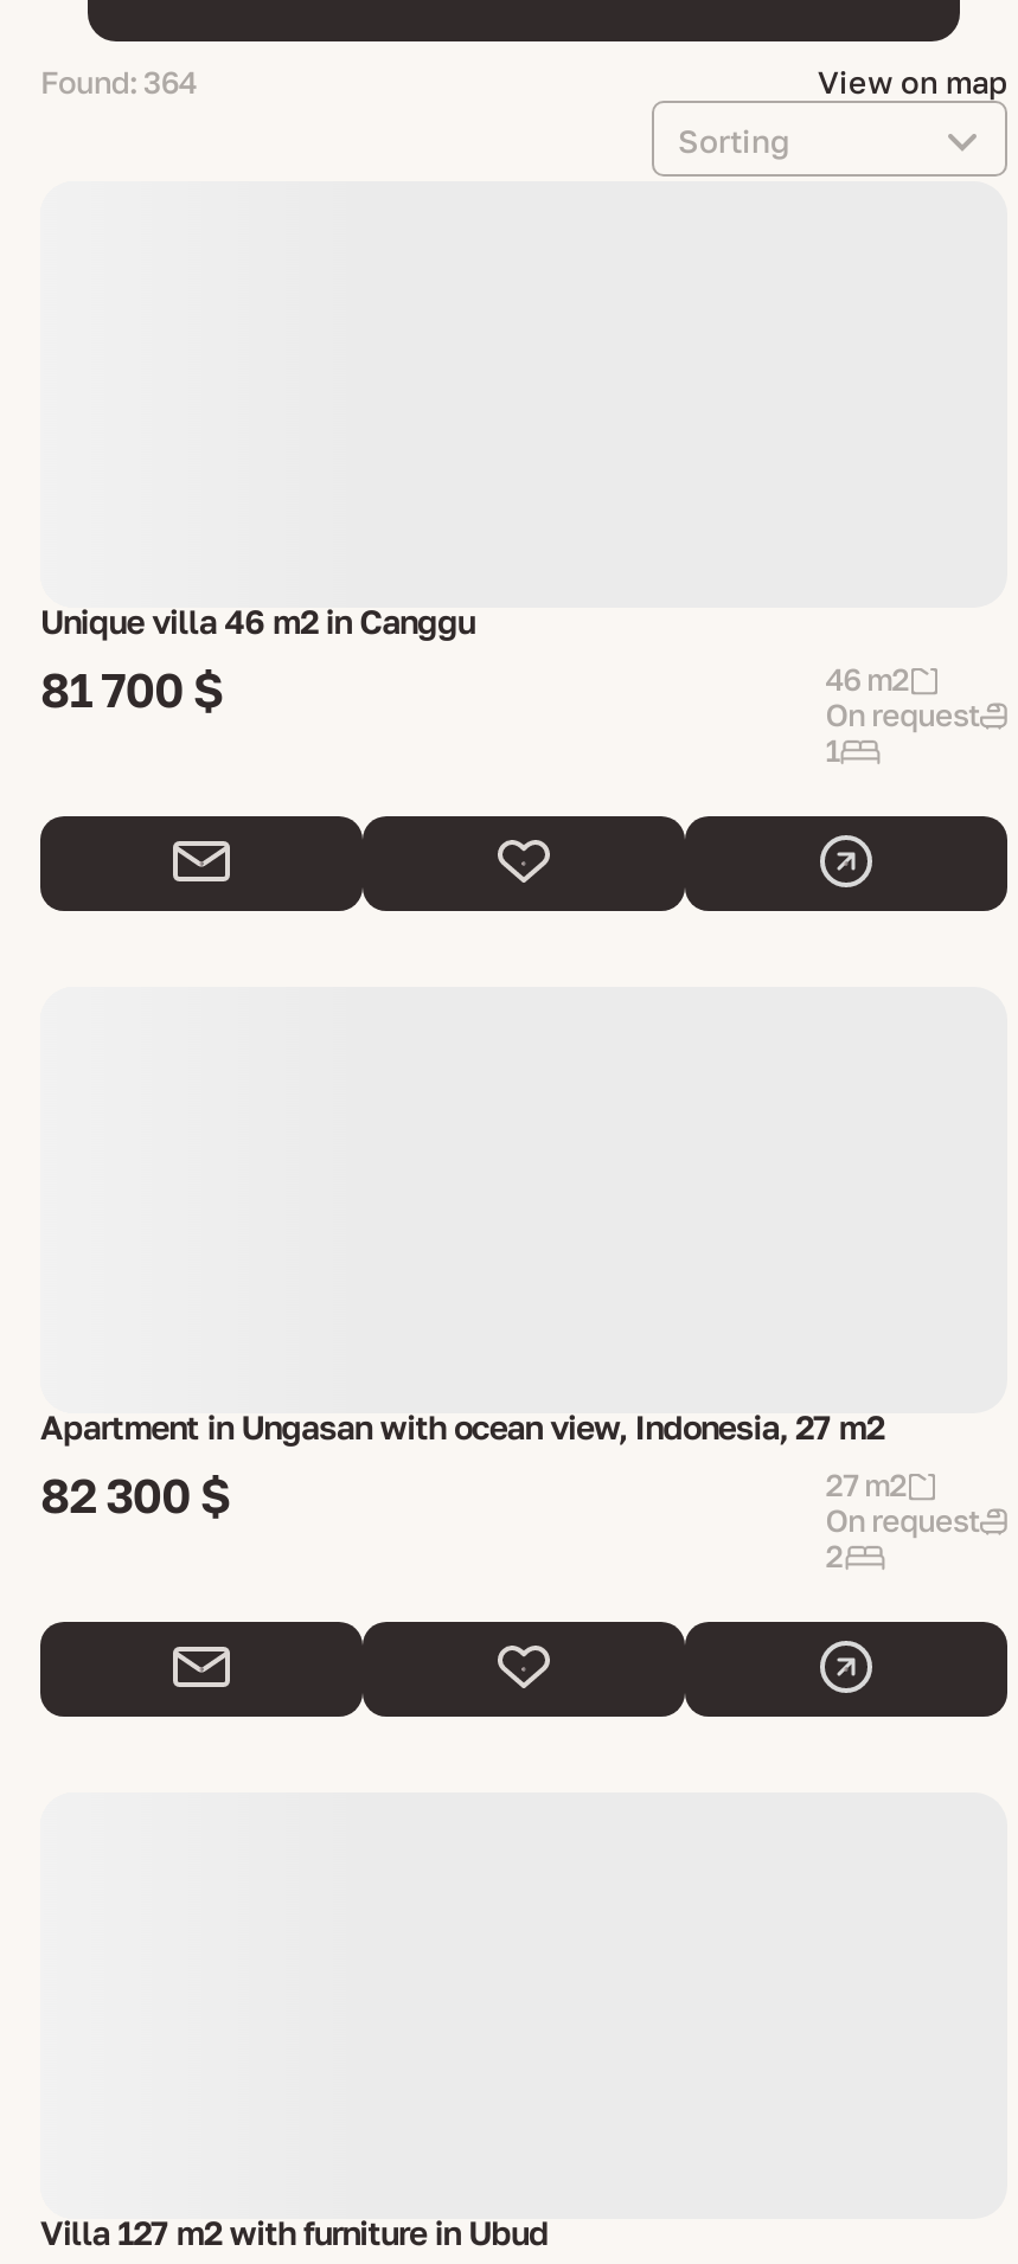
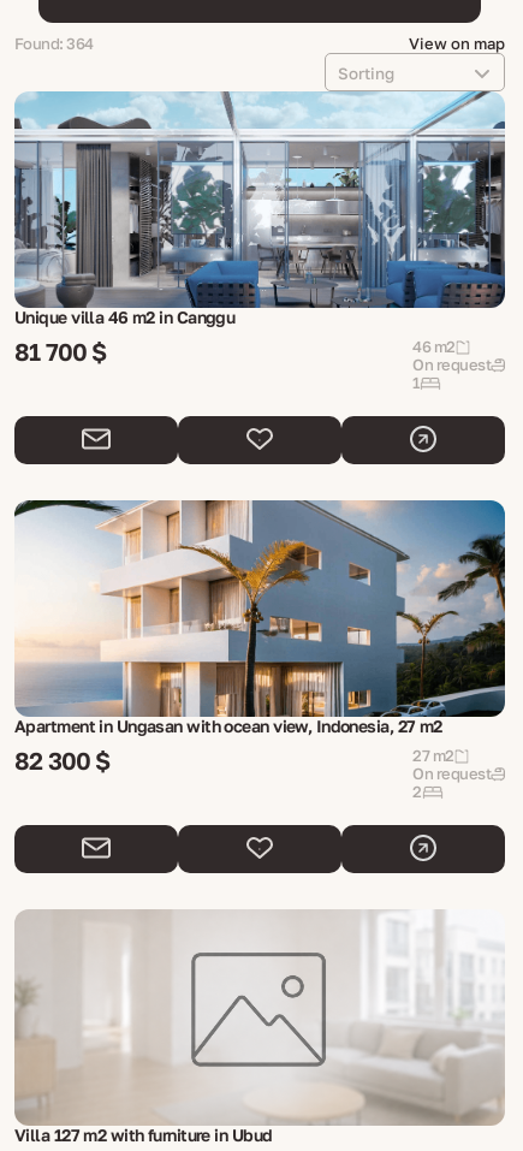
none -> [13,90,506,309] [image]
none -> [13,499,506,718] [image]
none -> [13,909,505,1126] [image]

